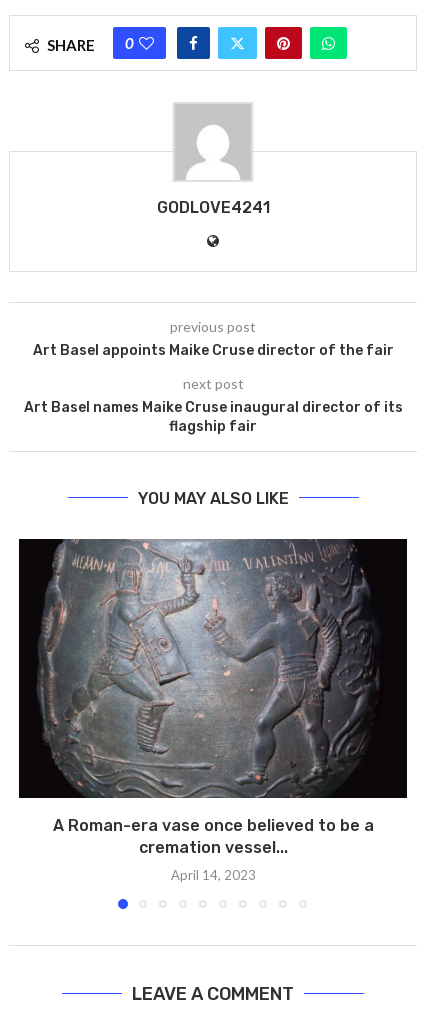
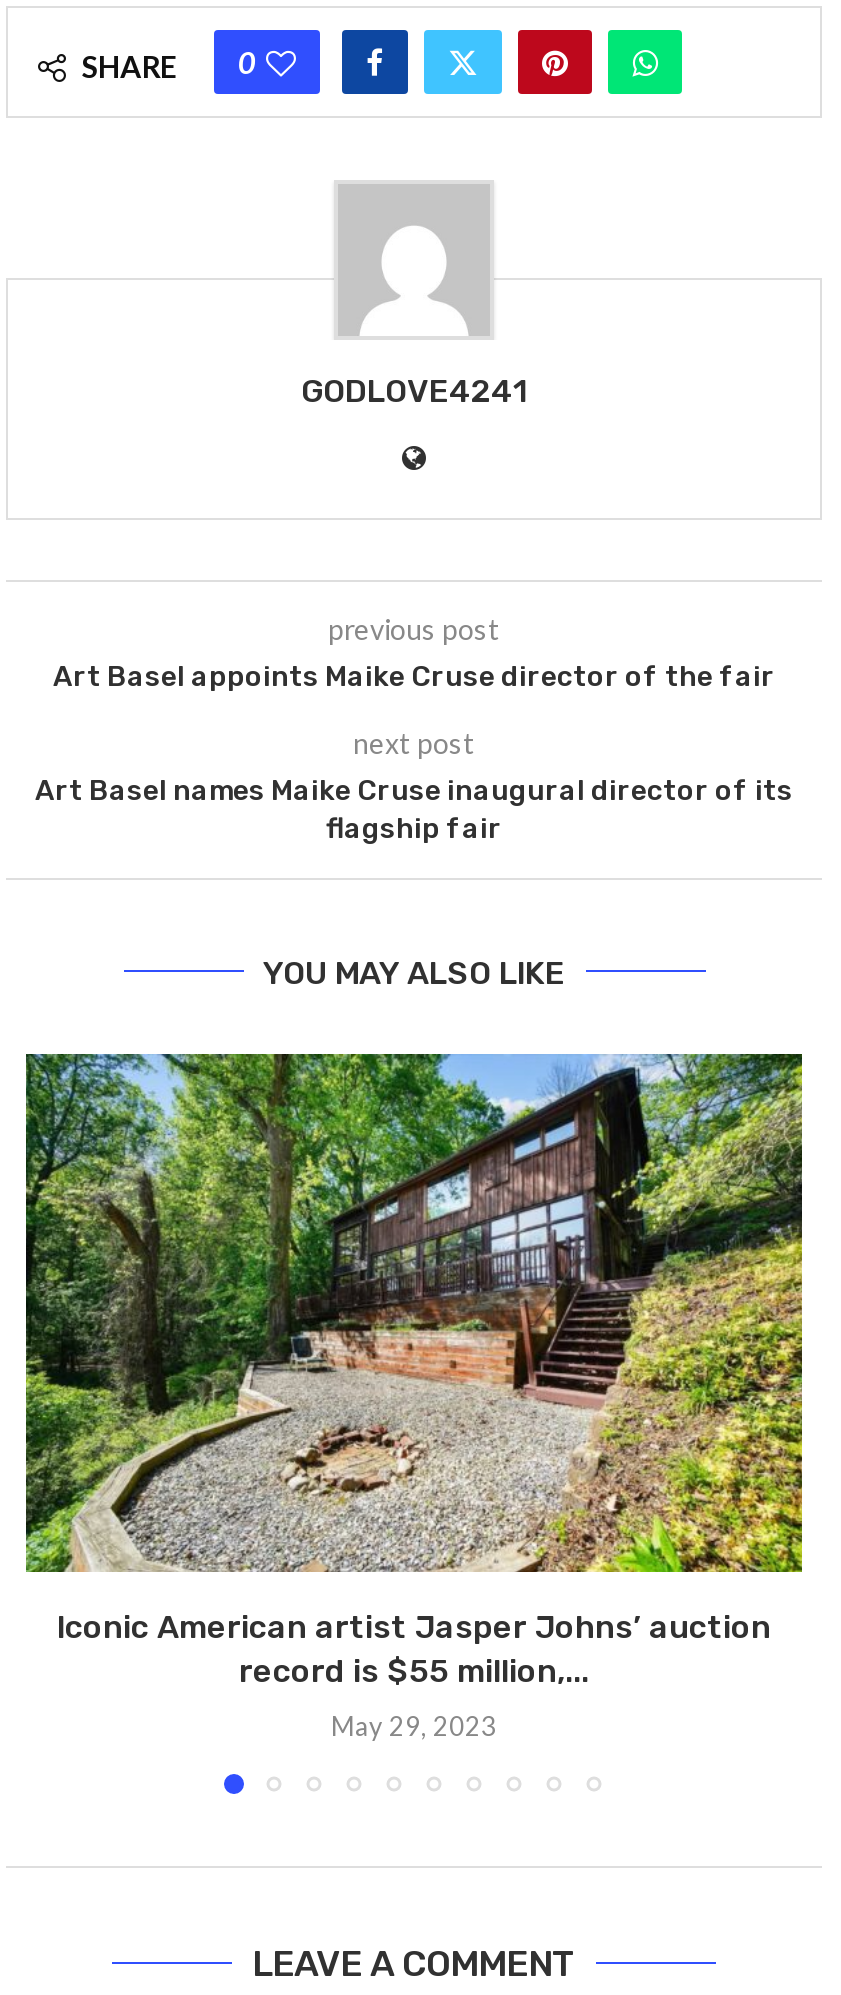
[18,538,408,857] [image] | A Roman-era vase once believed to be a | cremation vessel... -> [24,1052,804,1689] [image] | Iconic American artist Jasper Johns’ auction | record is $55 million,...
[170,867,255,883] April 14, 2023 -> [331,1709,497,1741] May 29, 2023

